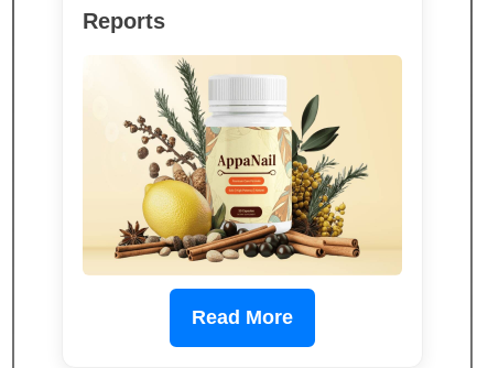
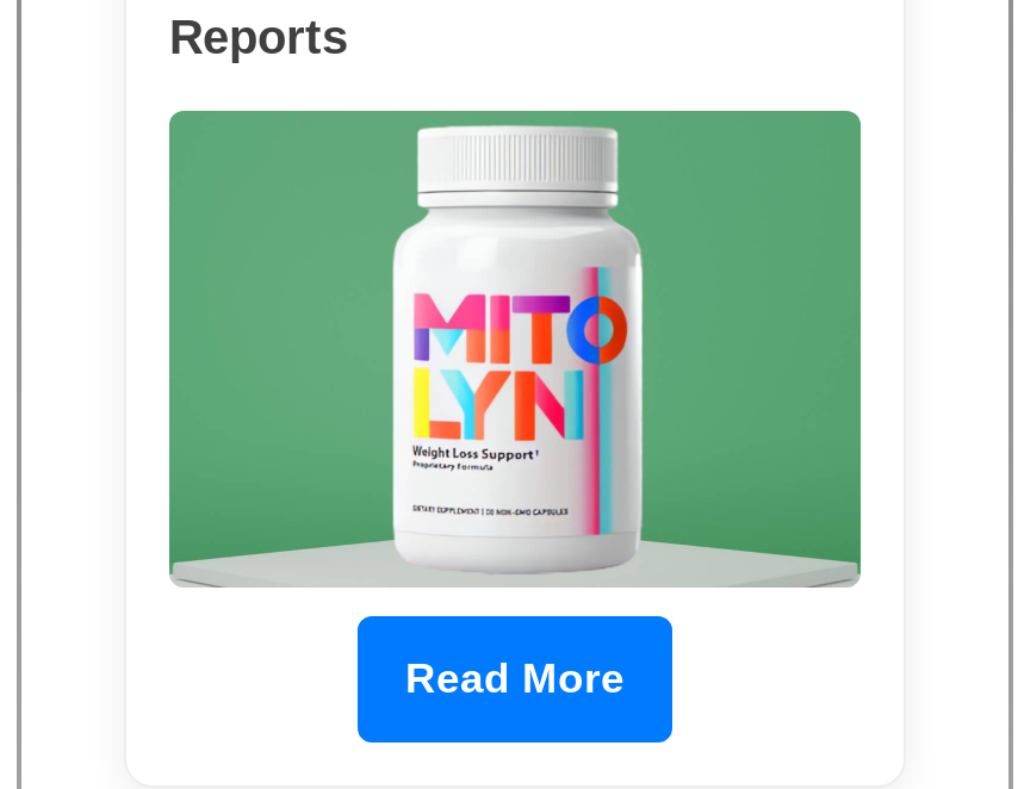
[83,55,402,275] [image] -> [167,110,863,589] [image]

